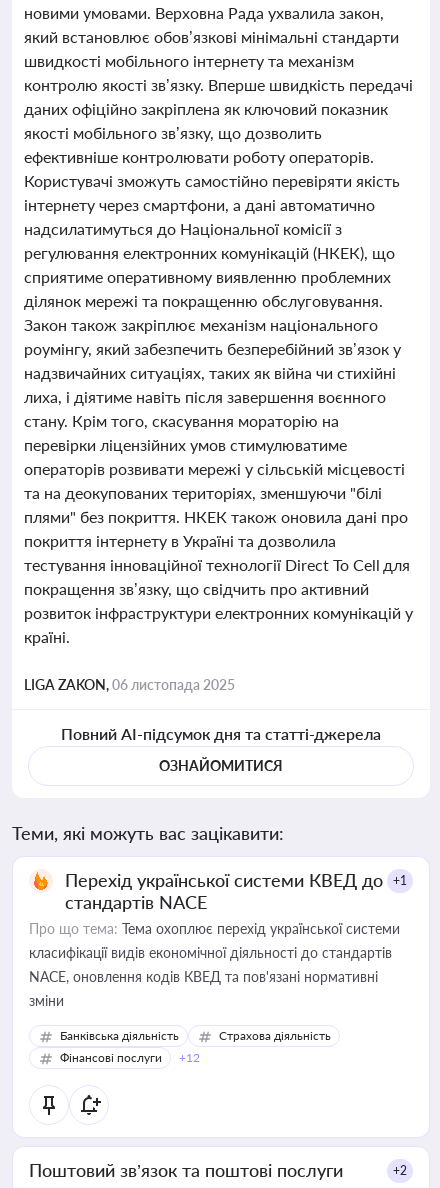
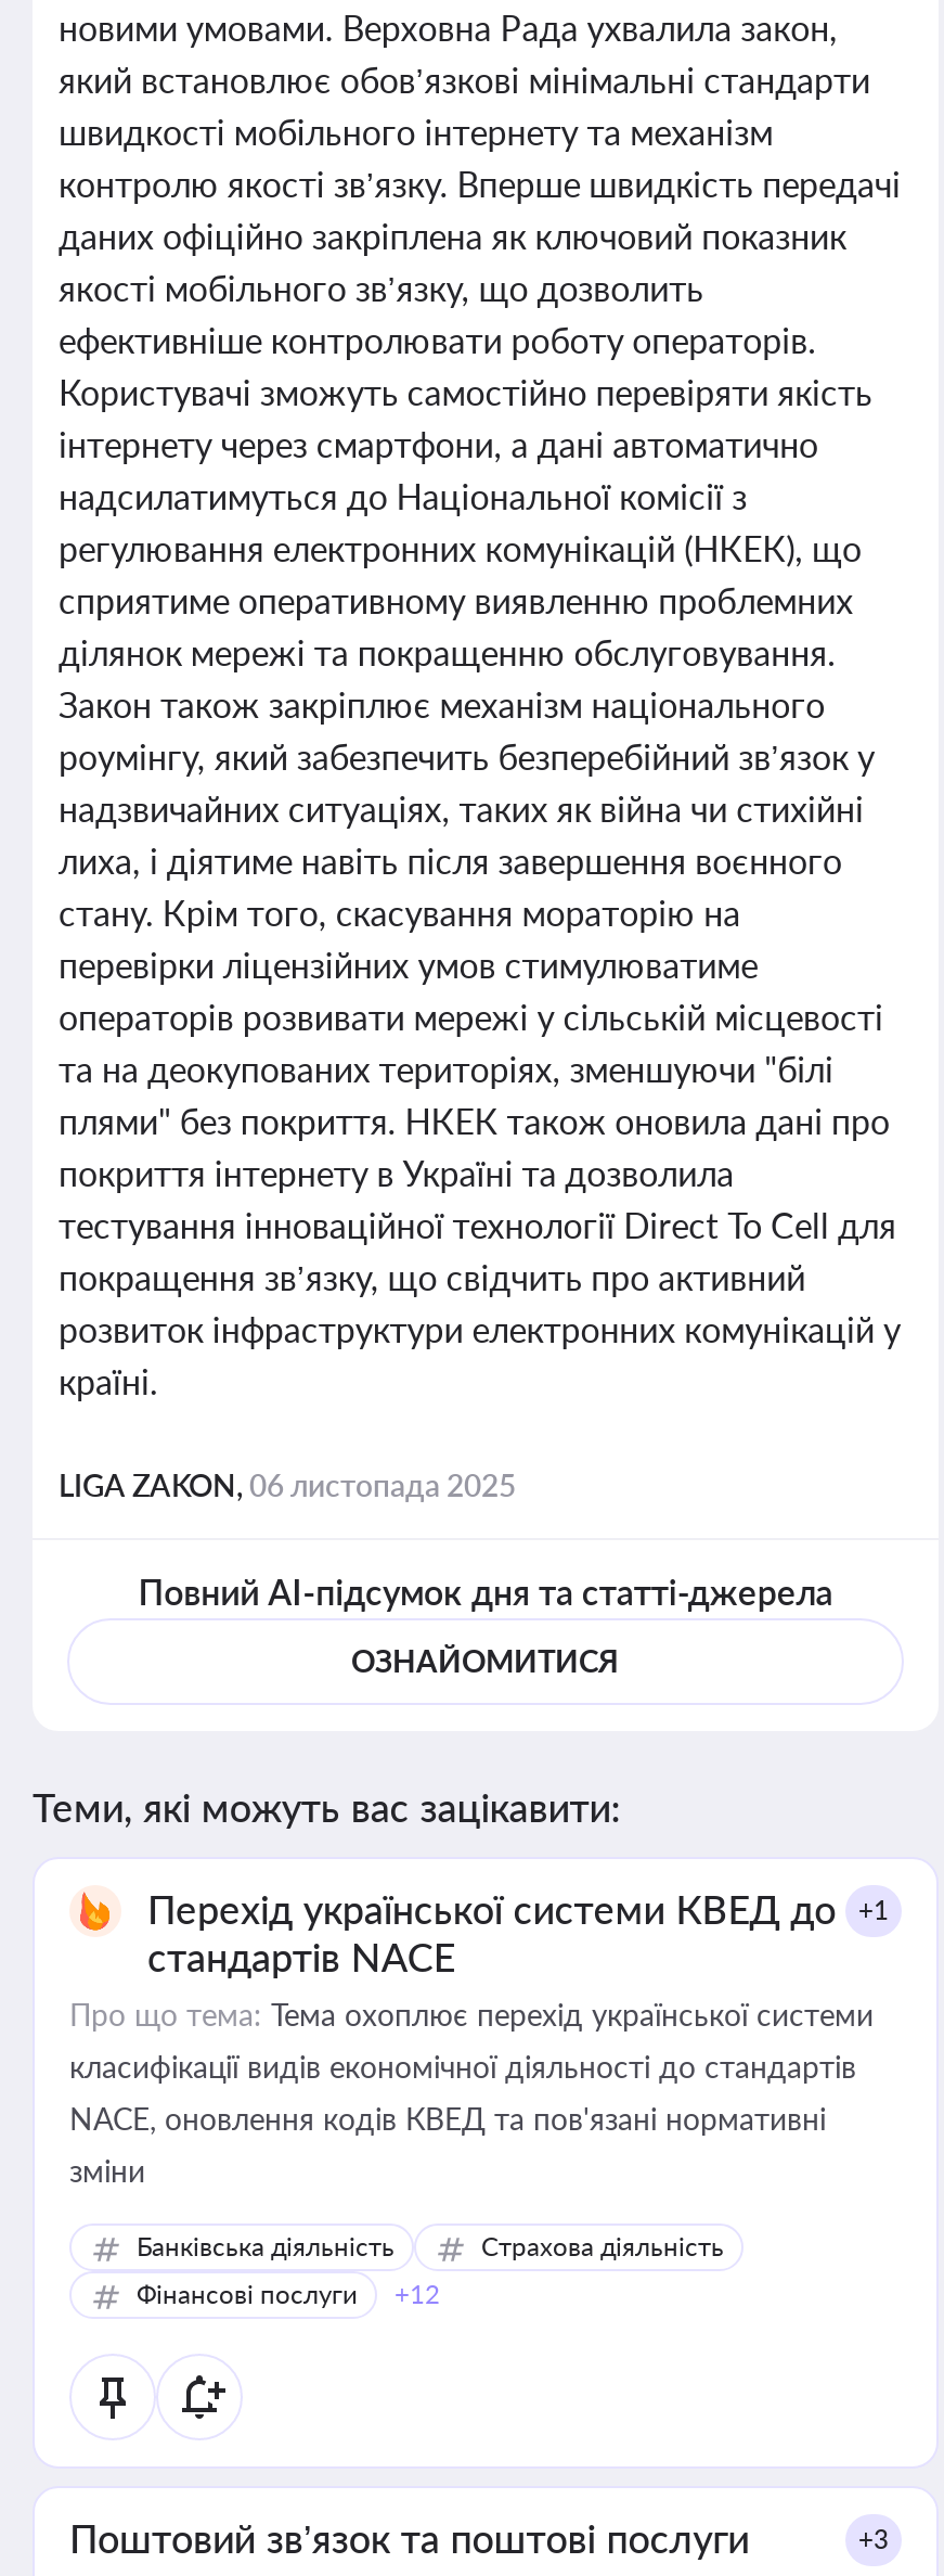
[393,1163,407,1178] +2 -> [858,2523,889,2555] +3

